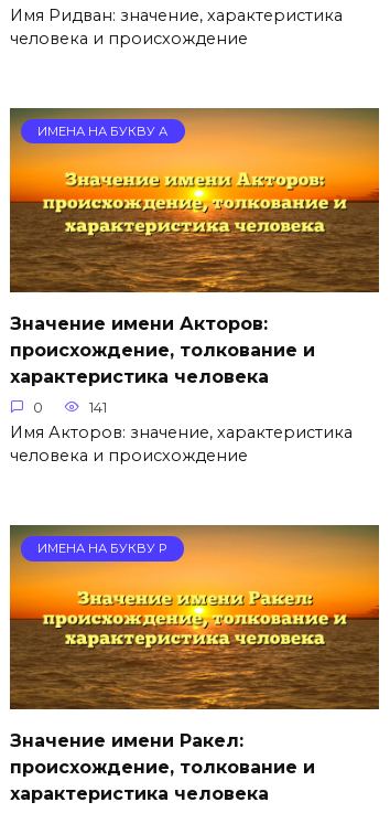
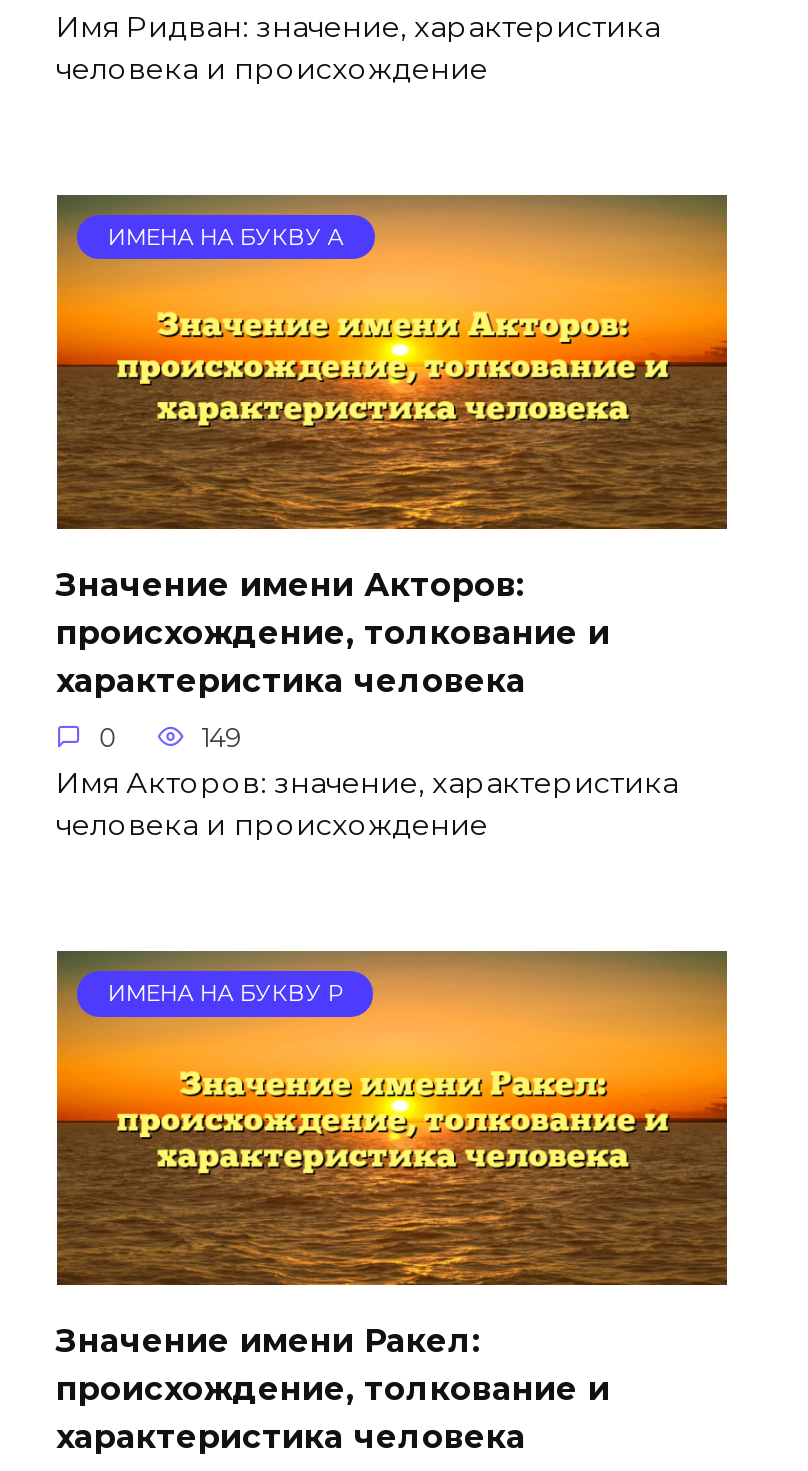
[89,399,107,415] 141 -> [201,722,241,752] 149

